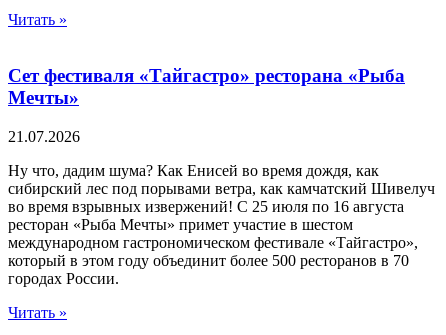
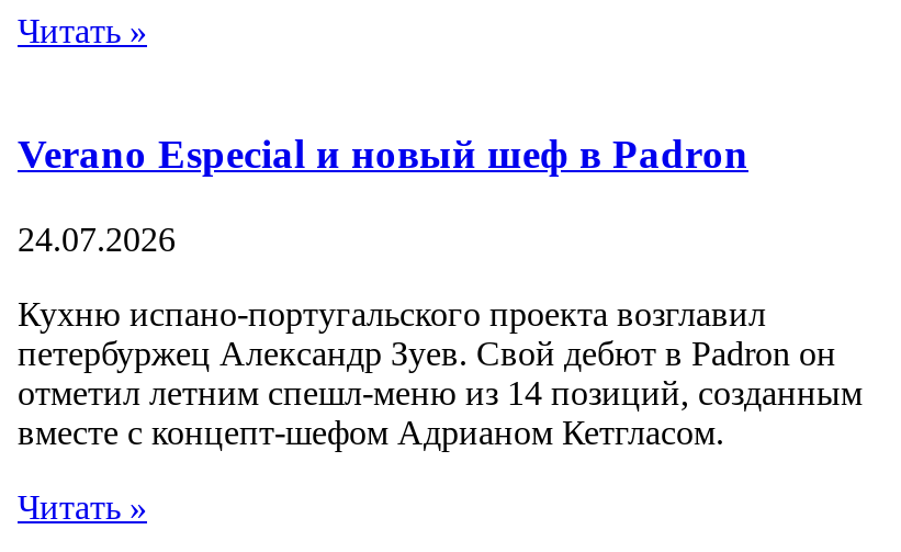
[8,65,405,108] Сет фестиваля «Тайгастро» ресторана «Рыба | Мечты» -> [18,131,748,178] Verano Especial и новый шеф в Padron
[8,128,80,145] 21.07.2026 -> [18,221,176,258] 24.07.2026
[8,162,435,287] Ну что, дадим шума? Как Енисей во время дождя, как | сибирский лес под порывами ветра, как камчатский Шивелуч | во время взрывных извержений! С 25 июля по 16 августа | ресторан «Рыба Мечты» примет участие в шестом | международном гастрономическом фестивале «Тайгастро», | который в этом году объединит более 500 ресторанов в 70 | городах России. -> [18,295,863,451] Кухню испано-португальского проекта возглавил | петербуржец Александр Зуев. Свой дебют в Padron он | отметил летним спешл-меню из 14 позиций, созданным | вместе с концепт-шефом Адрианом Кетгласом.

